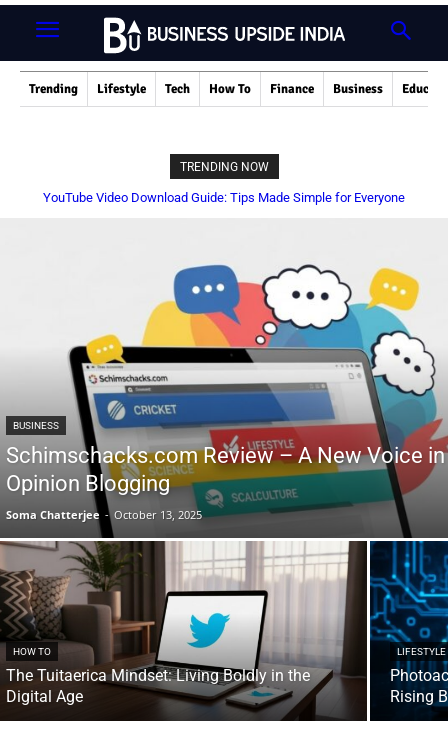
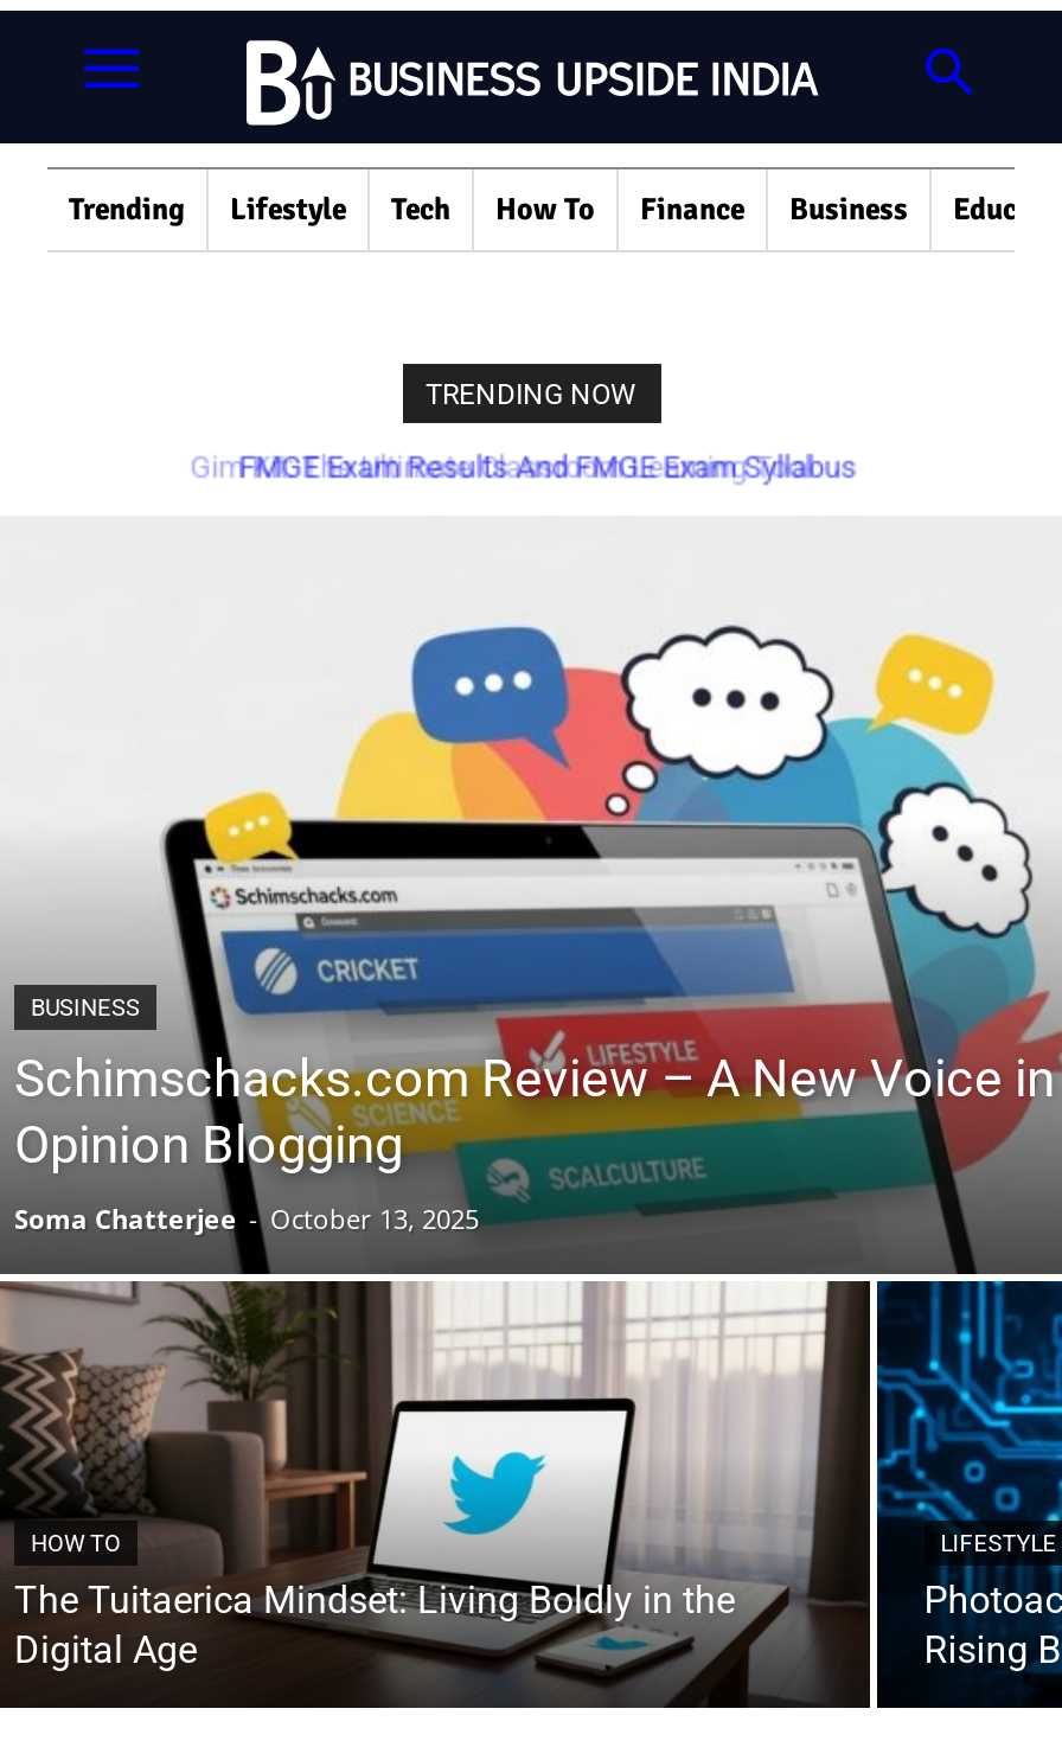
[43,189,405,204] YouTube Video Download Guide: Tips Made Simple for Everyone -> [222,448,840,484] FMGE Exam Results And FMGE Exam Syllabus

